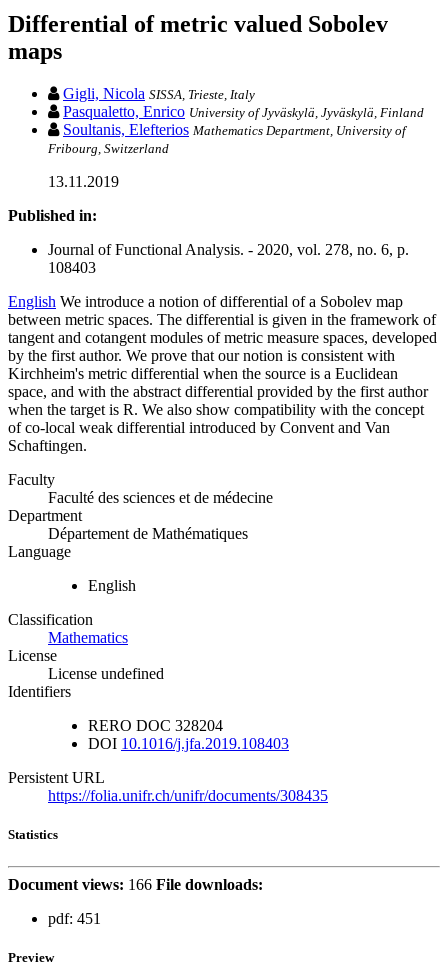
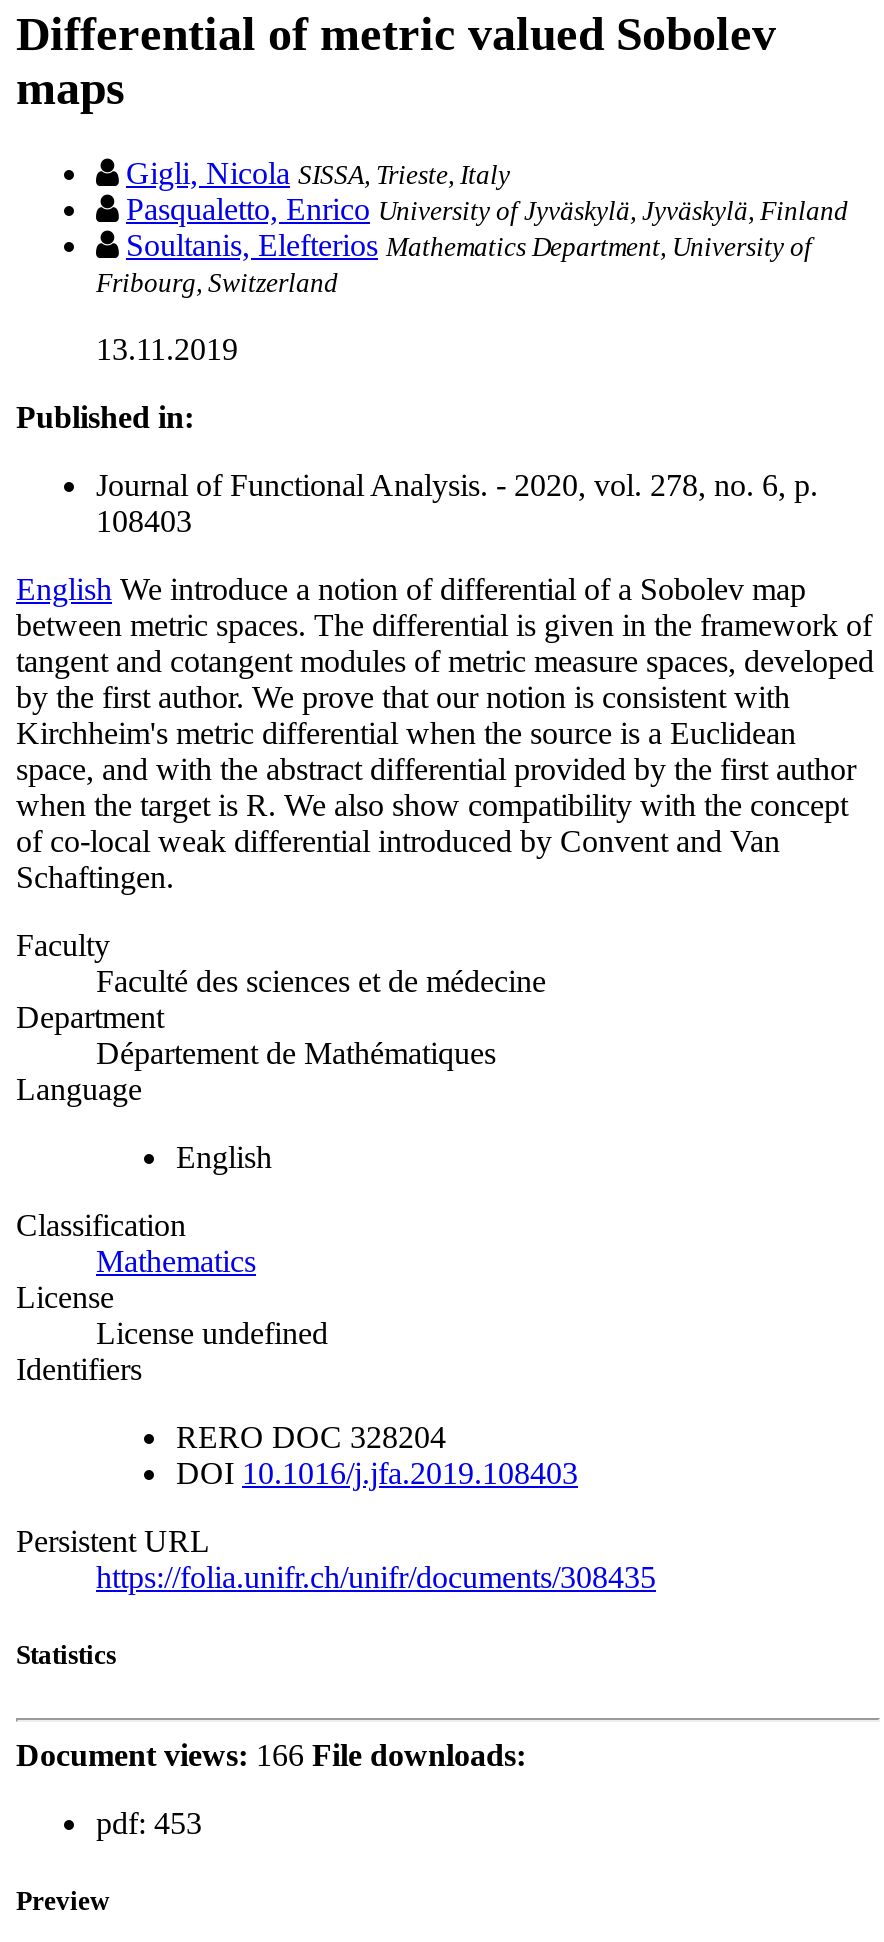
[48,910,101,927] pdf: 451 -> [96,1805,202,1839] pdf: 453

